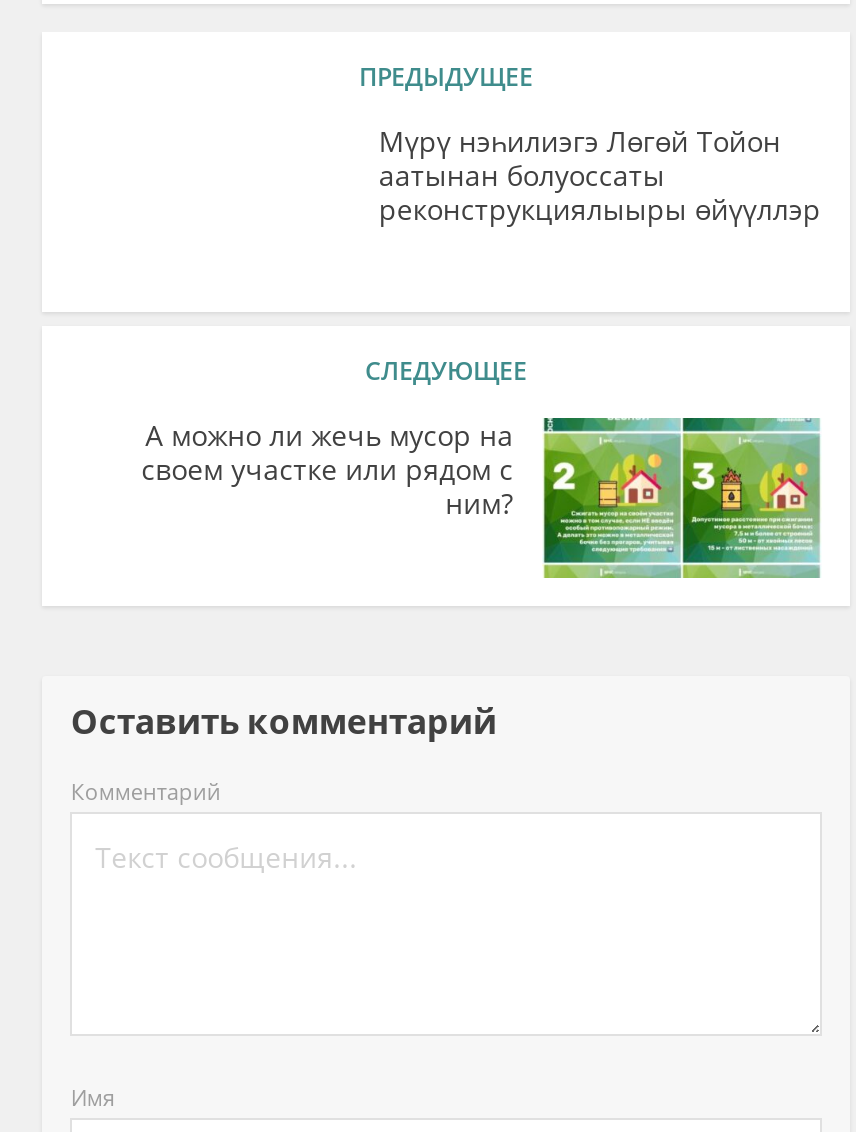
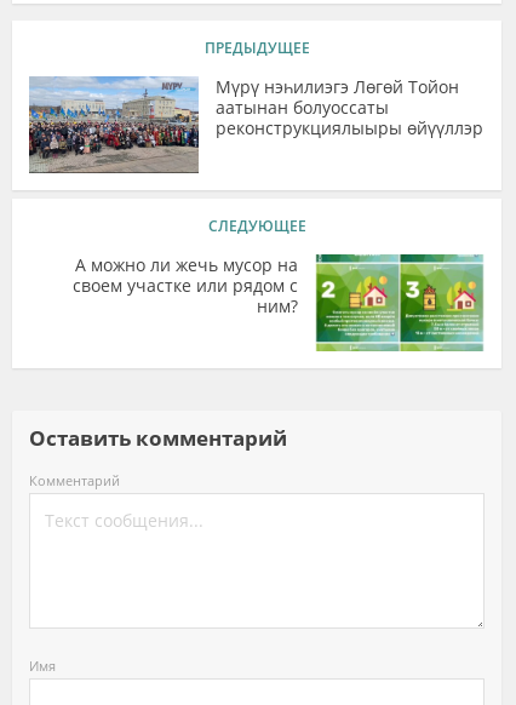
none -> [28,75,200,174] [image]

